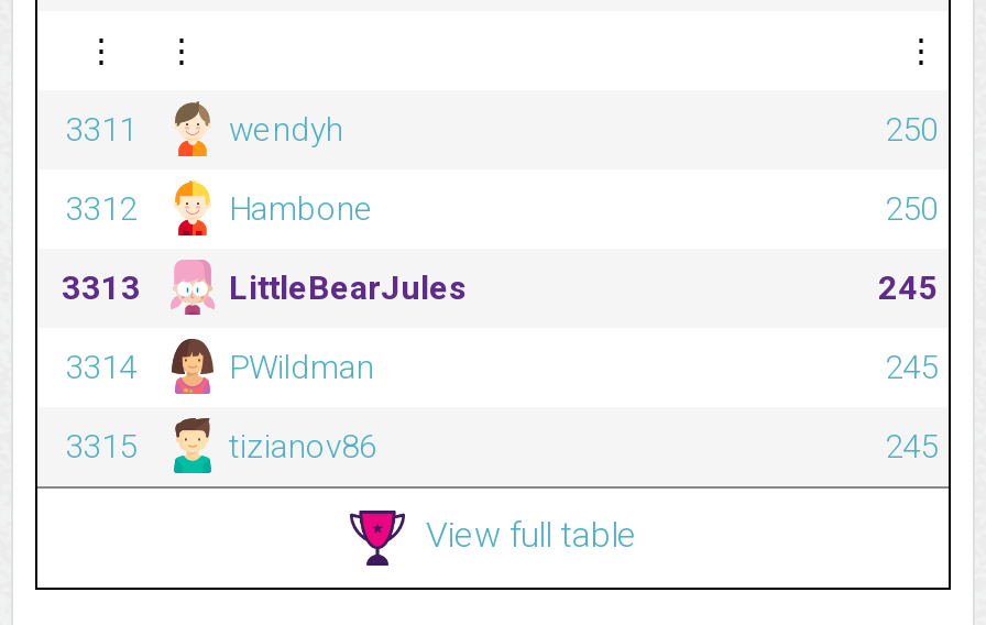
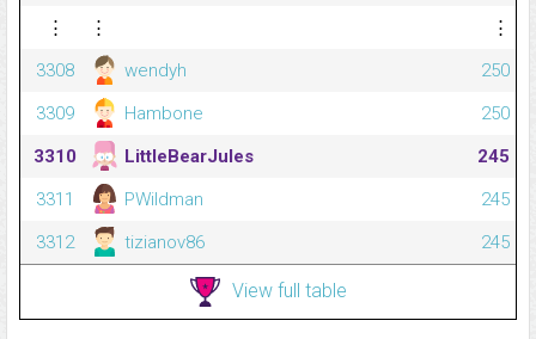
[66,110,136,150] 3311 -> [36,60,74,81] 3308
[66,189,136,229] 3312 -> [36,103,74,124] 3309
[62,269,467,308] 3313 LittleBearJules -> [33,146,254,167] 3310 LittleBearJules
[66,348,136,388] 3314 -> [36,189,74,210] 3311
[66,427,136,467] 3315 -> [36,232,74,253] 3312

